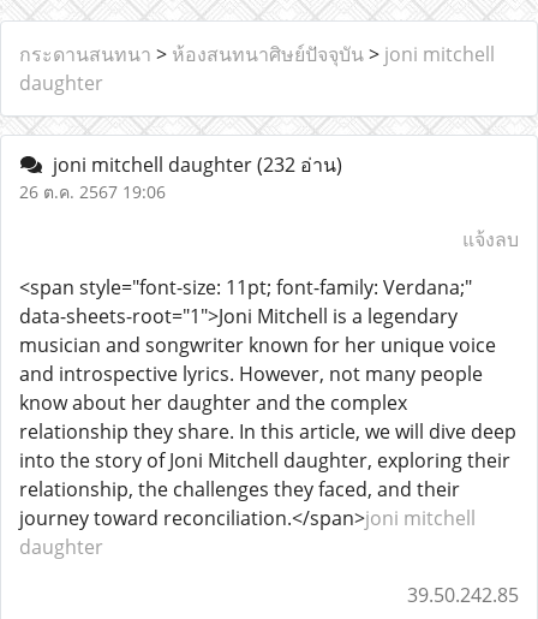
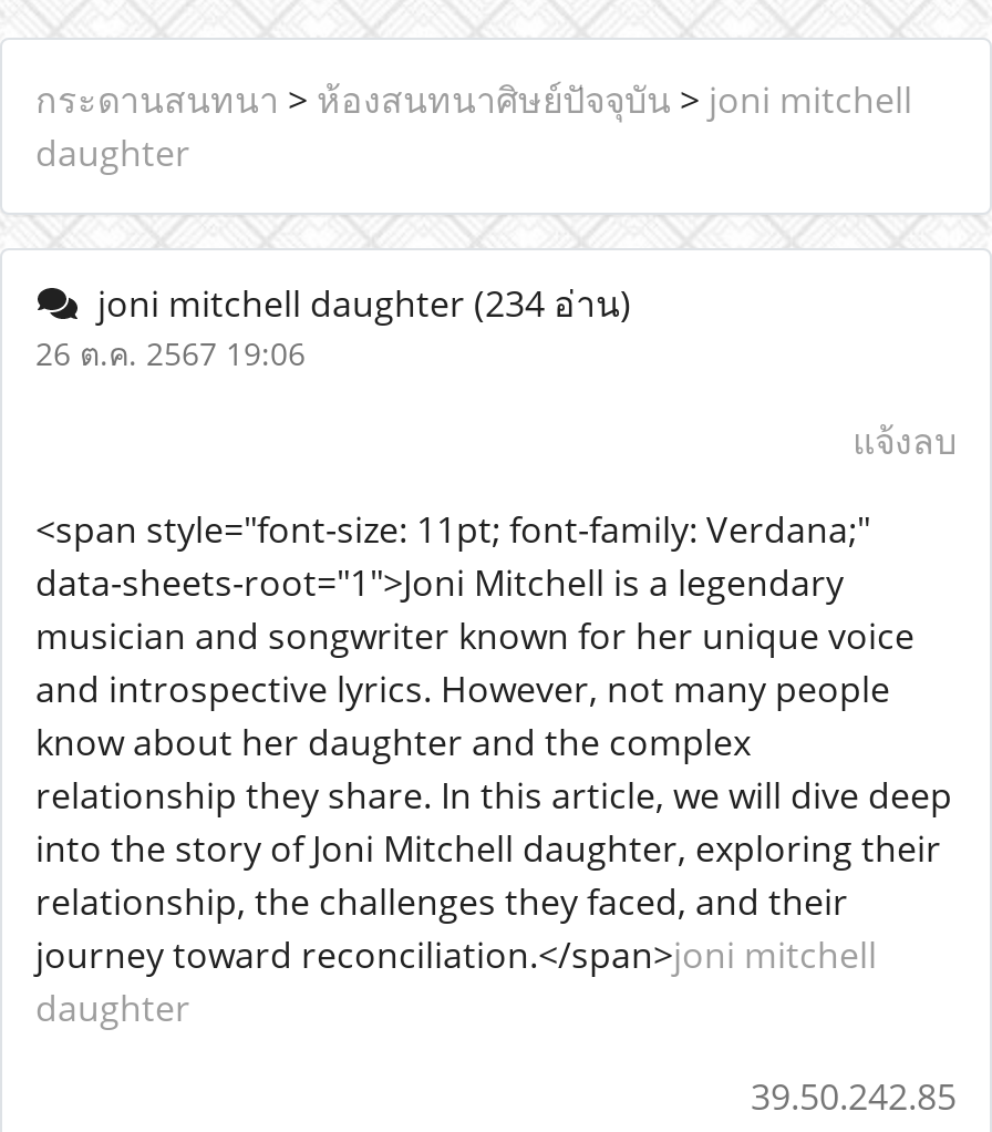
[43,151,342,178] joni mitchell daughter (232 อ่าน) -> [80,279,631,328] joni mitchell daughter (234 อ่าน)

